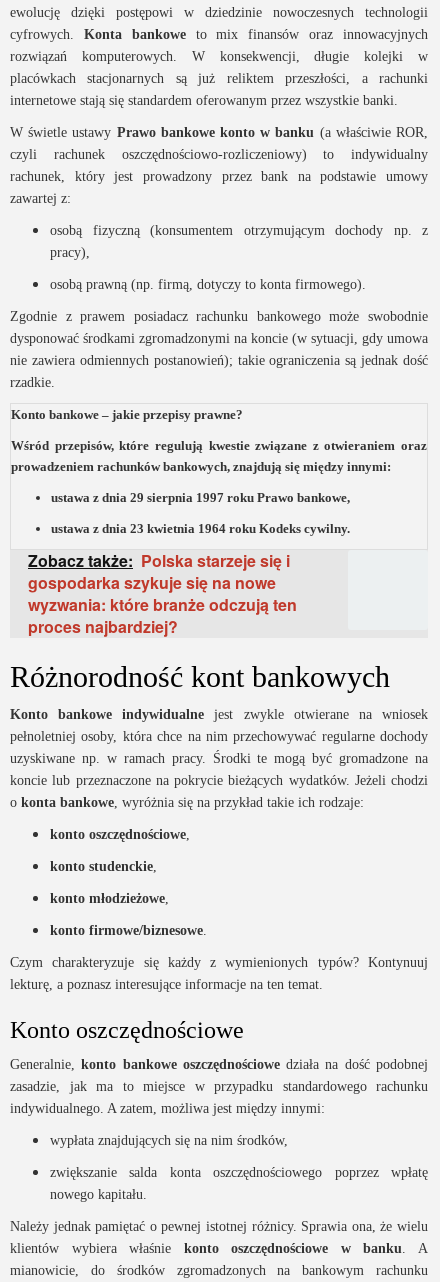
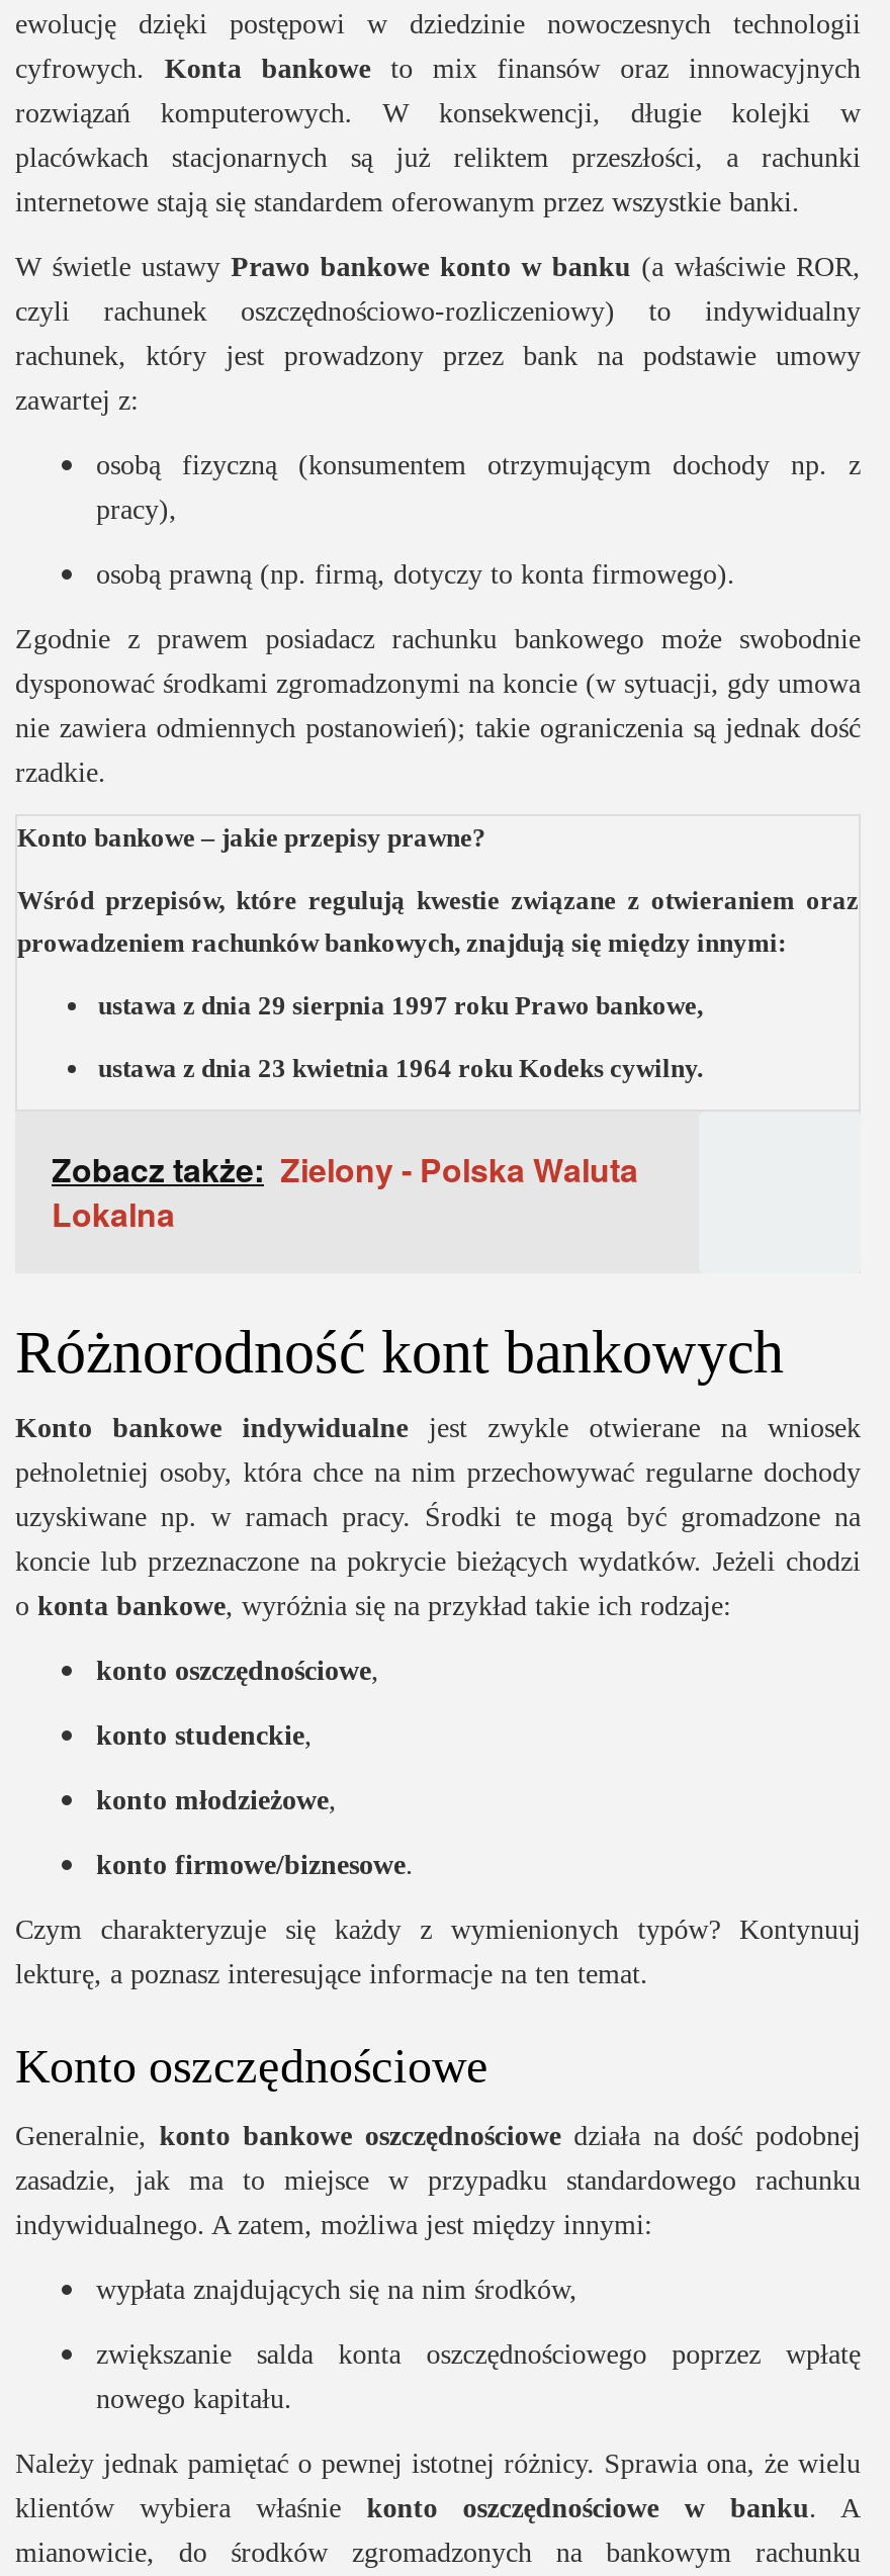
[28,549,297,638] Zobacz także: Polska starzeje się i | gospodarka szykuje się na nowe | wyzwania: które branże odczują ten | proces najbardziej? -> [52,1146,638,1237] Zobacz także: Zielony - Polska Waluta | Lokalna

